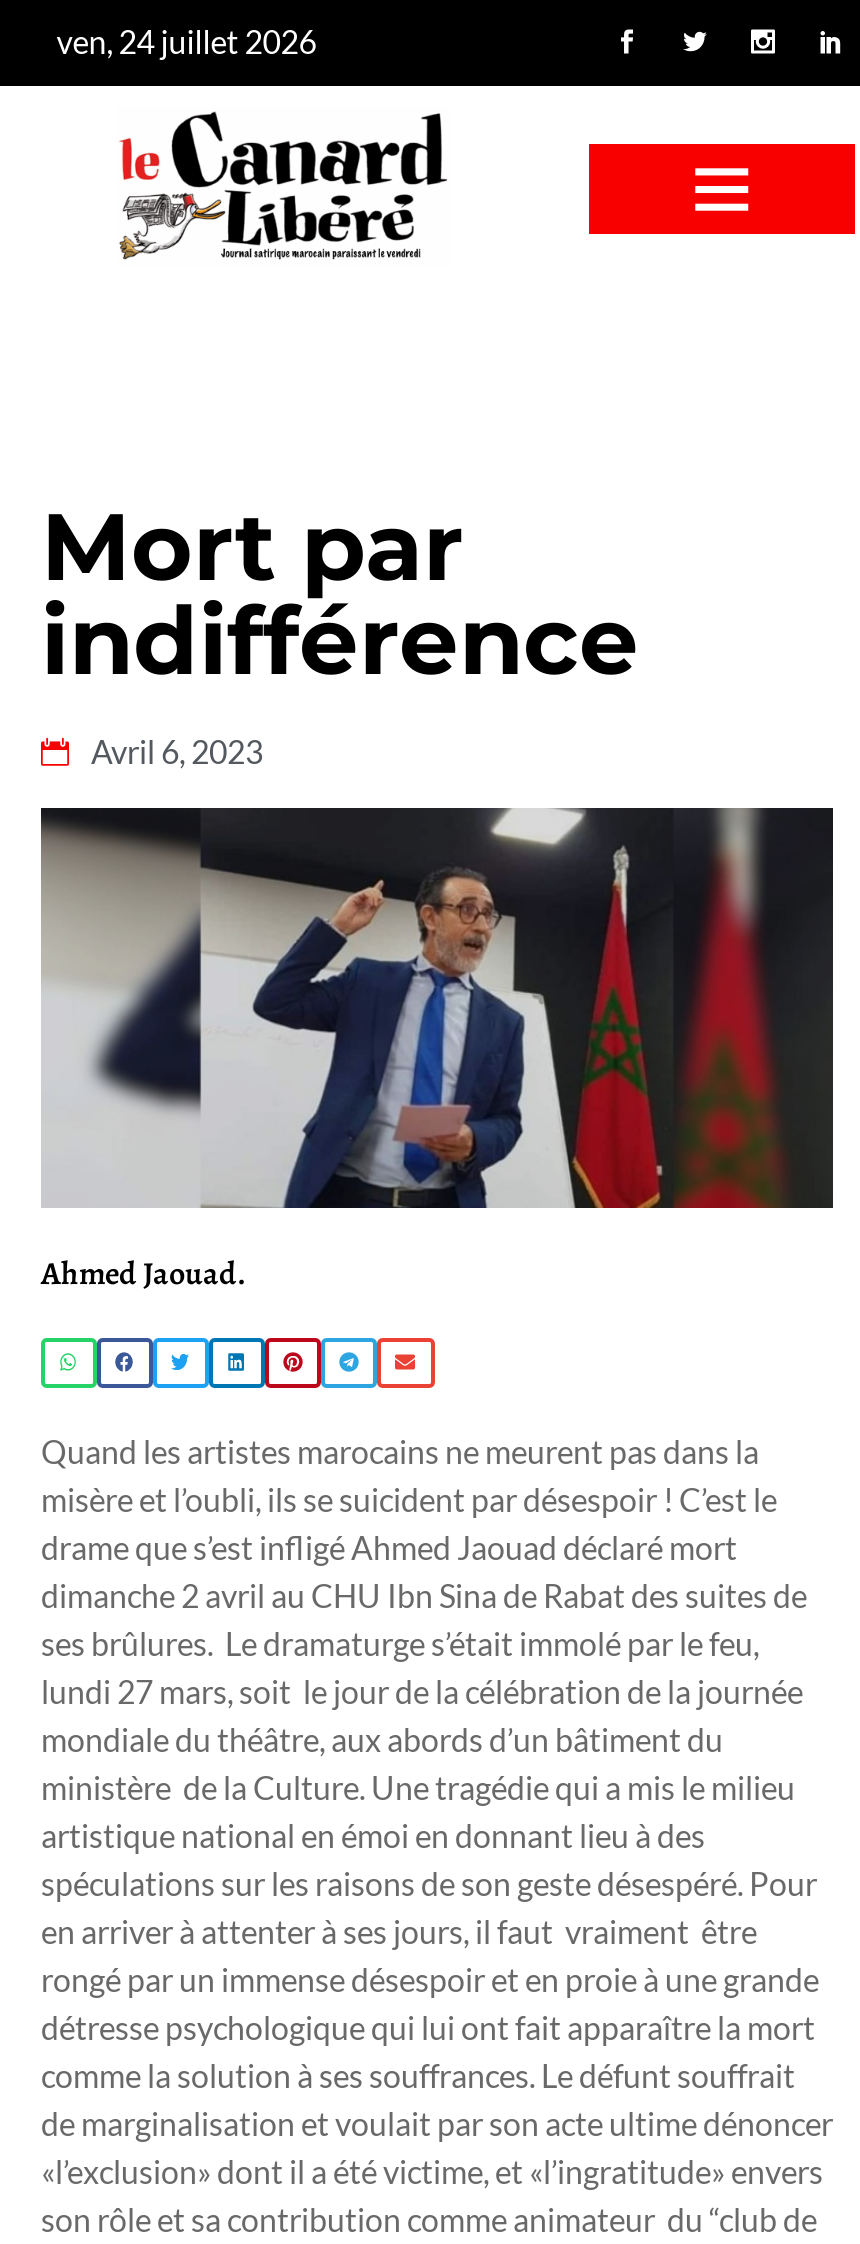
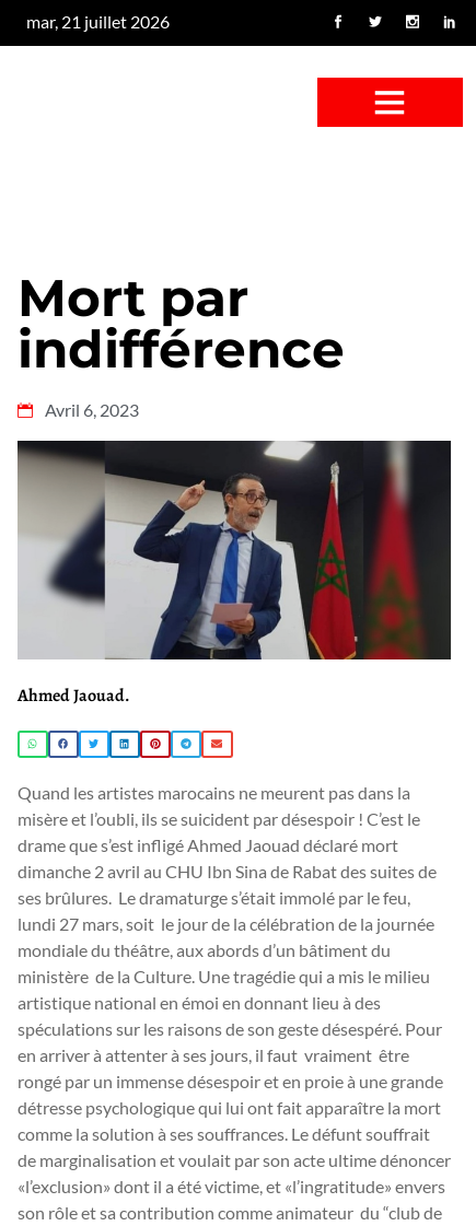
[57,22,317,60] ven, 24 juillet 2026 -> [26,11,169,32] mar, 21 juillet 2026
[119,110,447,260] [image] -> none

